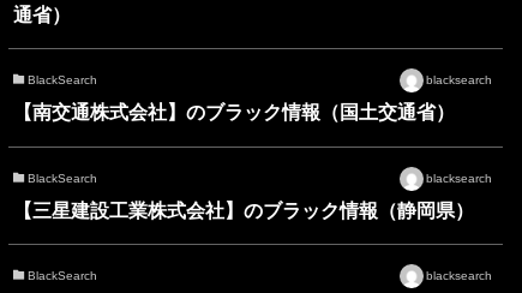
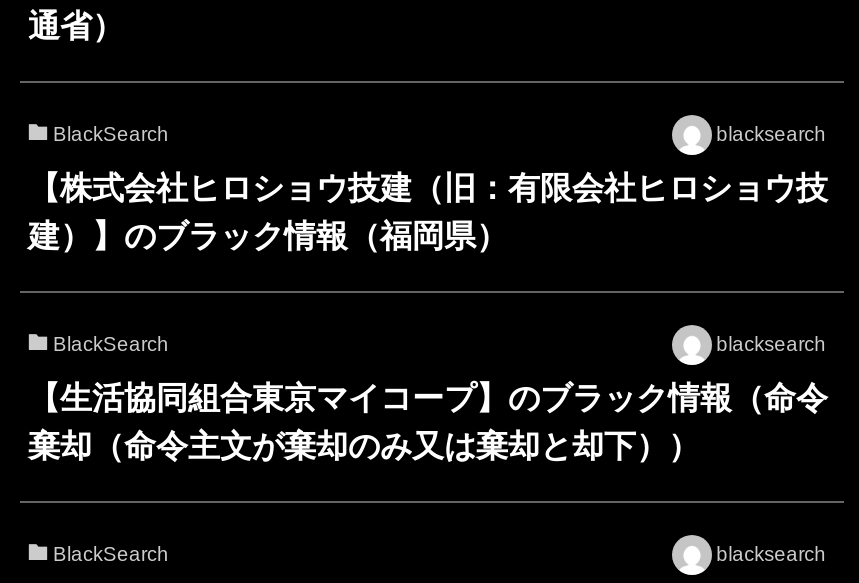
[13,101,455,123] 【南交通株式会社】のブラック情報（国土交通省） -> [28,169,828,253] 【株式会社ヒロショウ技建（旧：有限会社ヒロショウ技 | 建）】のブラック情報（福岡県）
[13,199,474,221] 【三星建設工業株式会社】のブラック情報（静岡県） -> [28,379,828,463] 【生活協同組合東京マイコープ】のブラック情報（命令 | 棄却（命令主文が棄却のみ又は棄却と却下））

